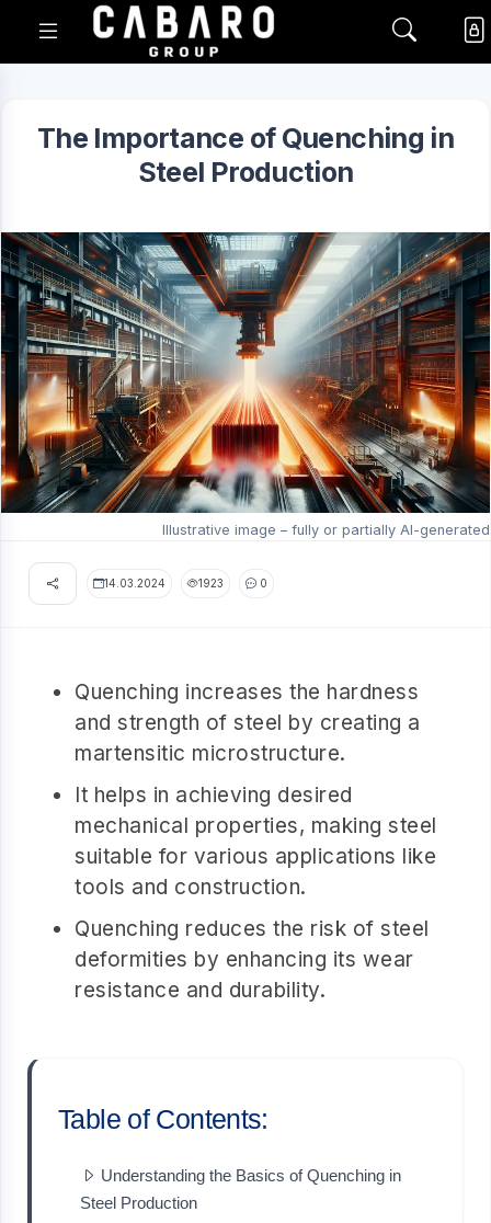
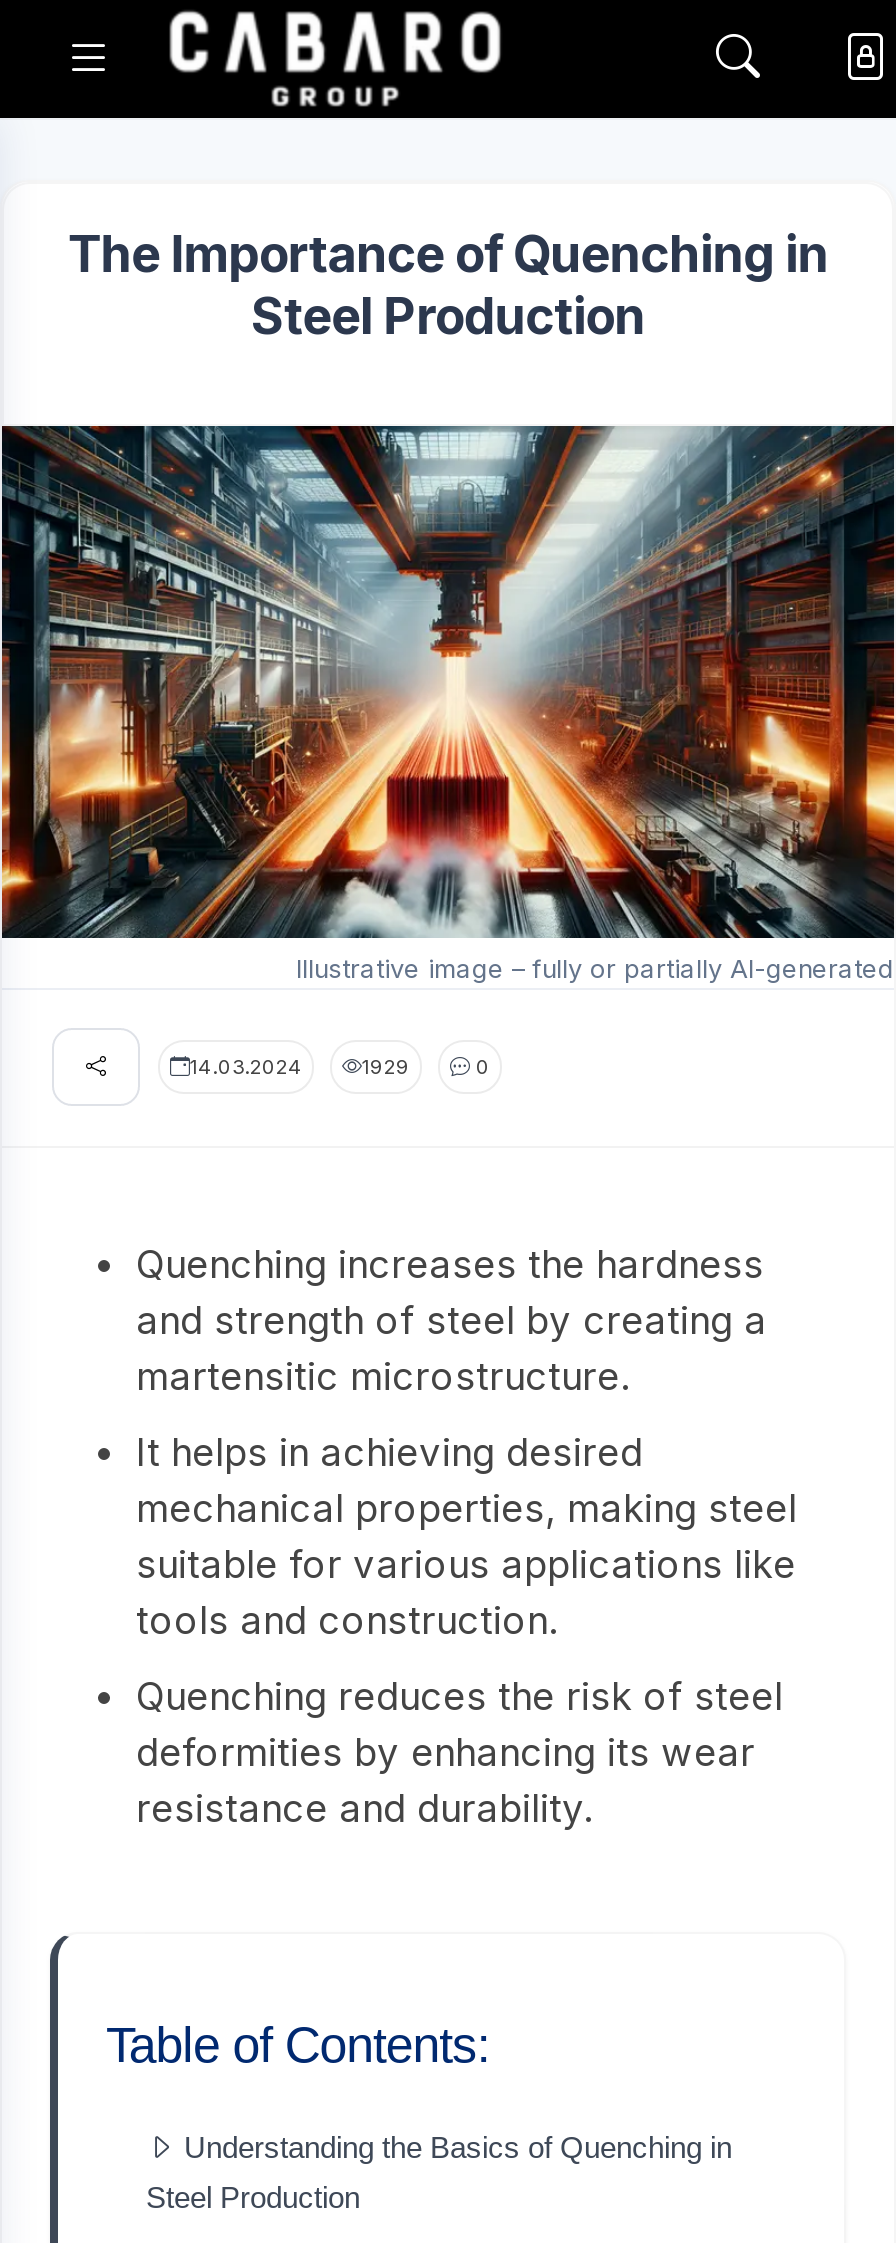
[198,577,224,590] 1923 -> [362,1054,410,1078] 1929

